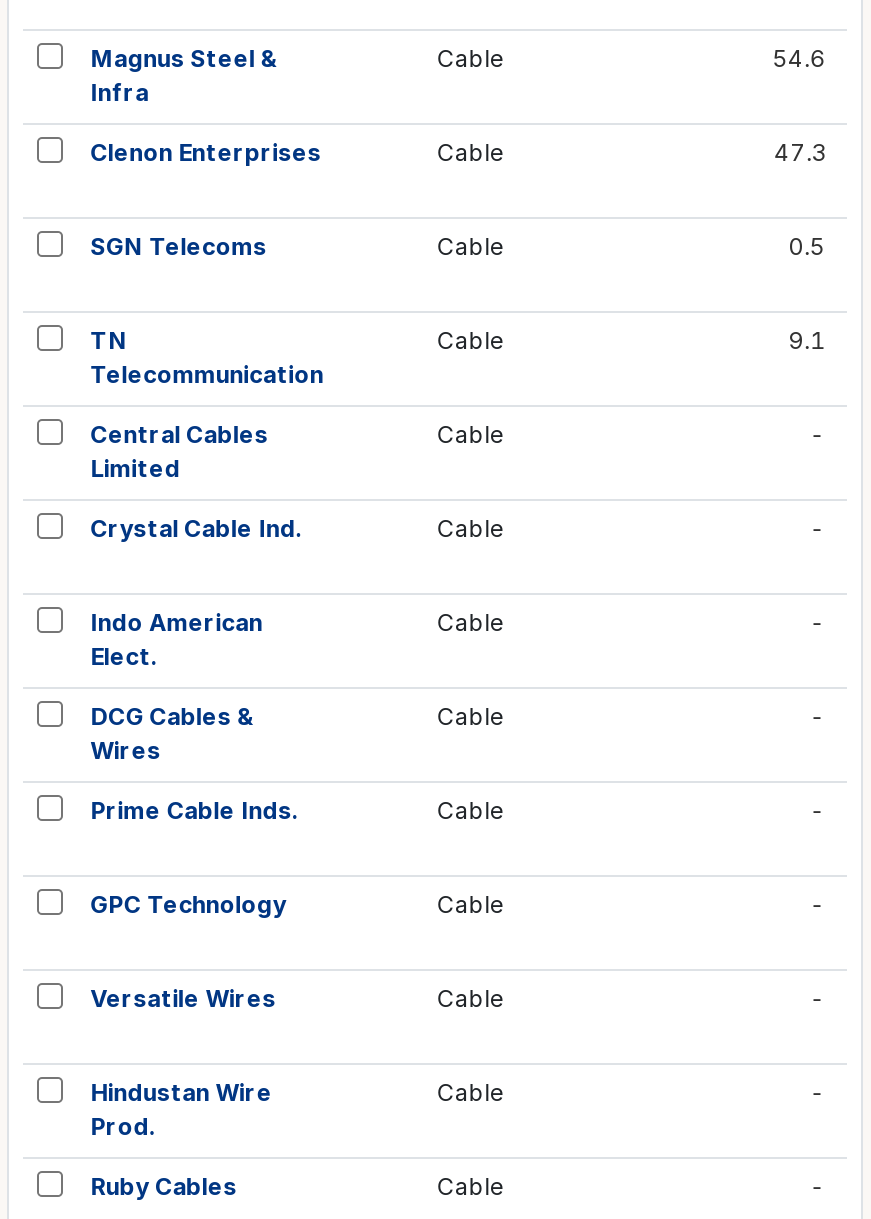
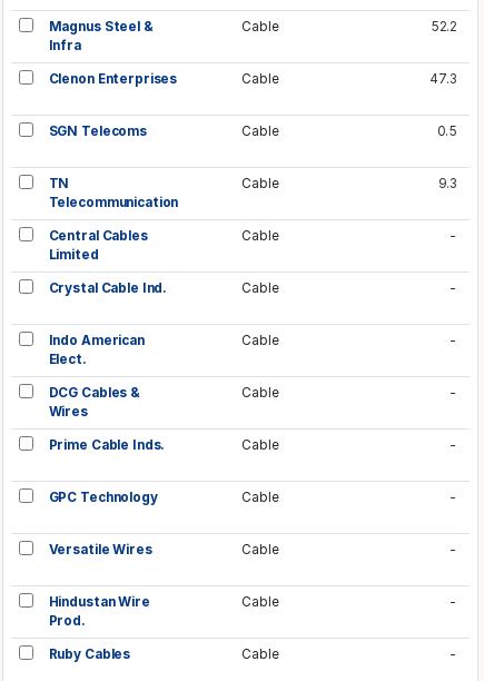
[772,45,825,73] 54.6 -> [430,19,457,34] 52.2
[788,327,825,355] 9.1 -> [438,176,457,191] 9.3

